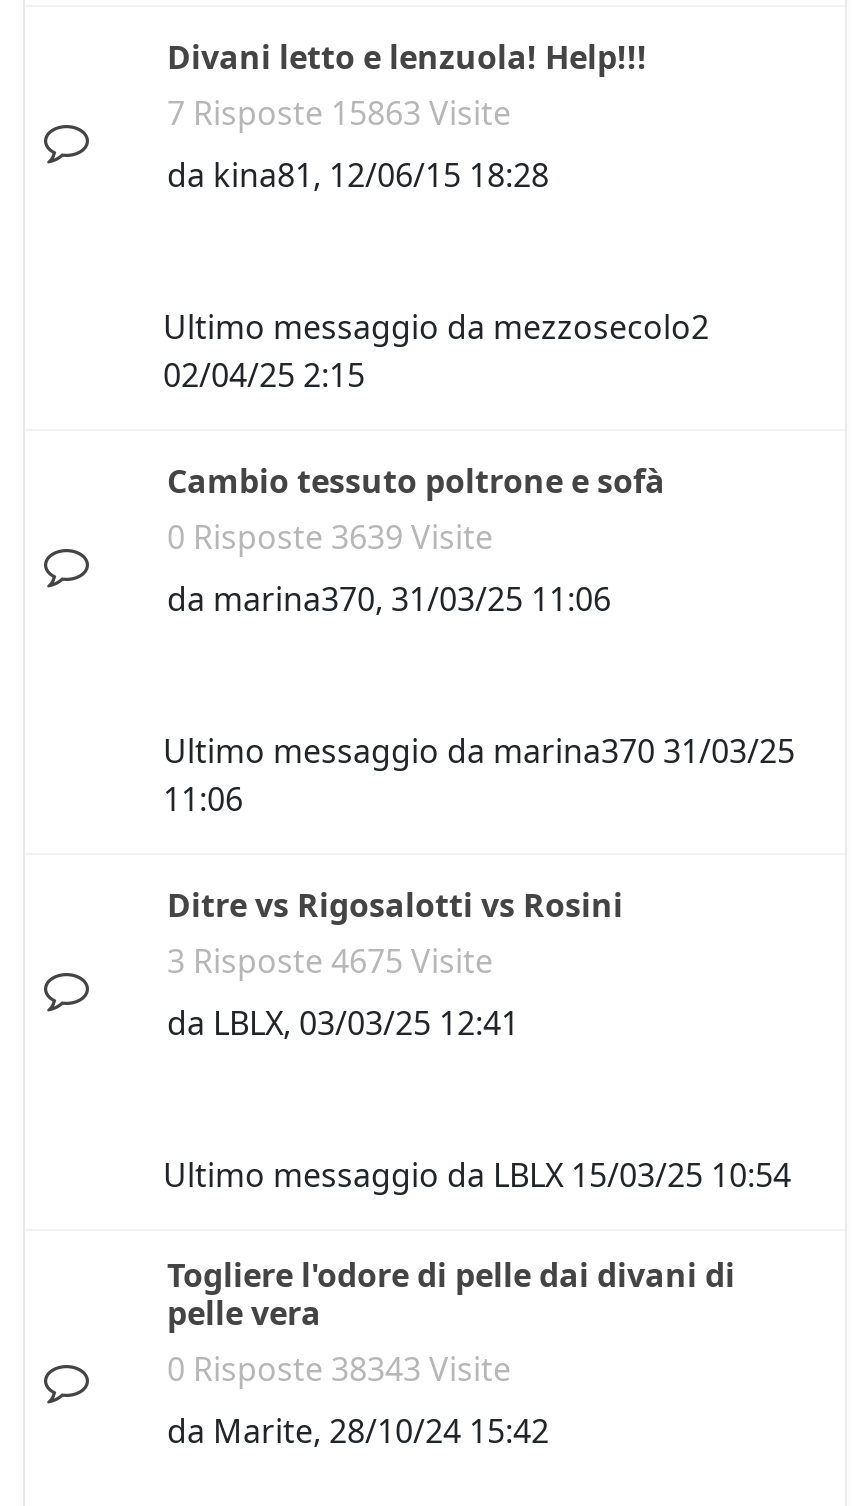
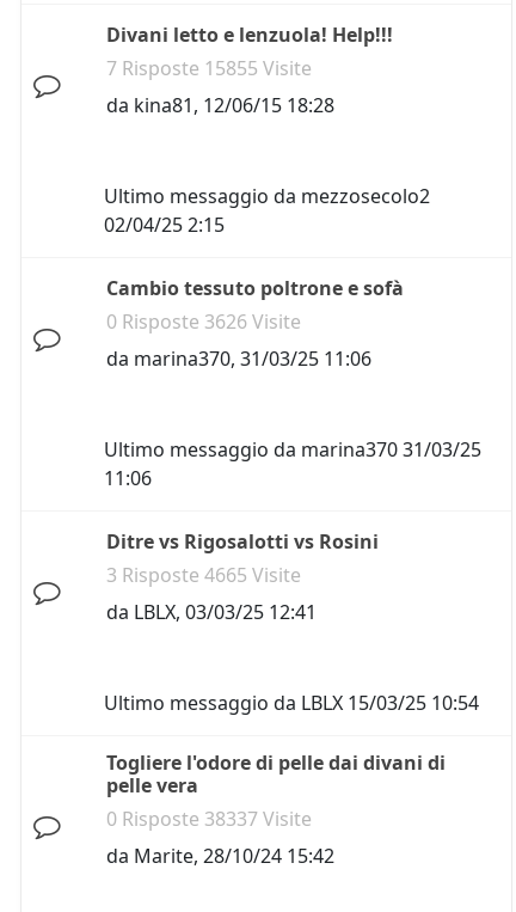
[167,91,511,135] 7 Risposte 15863 Visite -> [106,55,312,81] 7 Risposte 15855 Visite
[167,515,493,559] 0 Risposte 3639 Visite -> [106,308,301,335] 0 Risposte 3626 Visite
[167,939,493,983] 3 Risposte 4675 Visite -> [106,562,301,588] 3 Risposte 4665 Visite
[167,1347,511,1391] 0 Risposte 38343 Visite -> [106,806,312,832] 0 Risposte 38337 Visite

